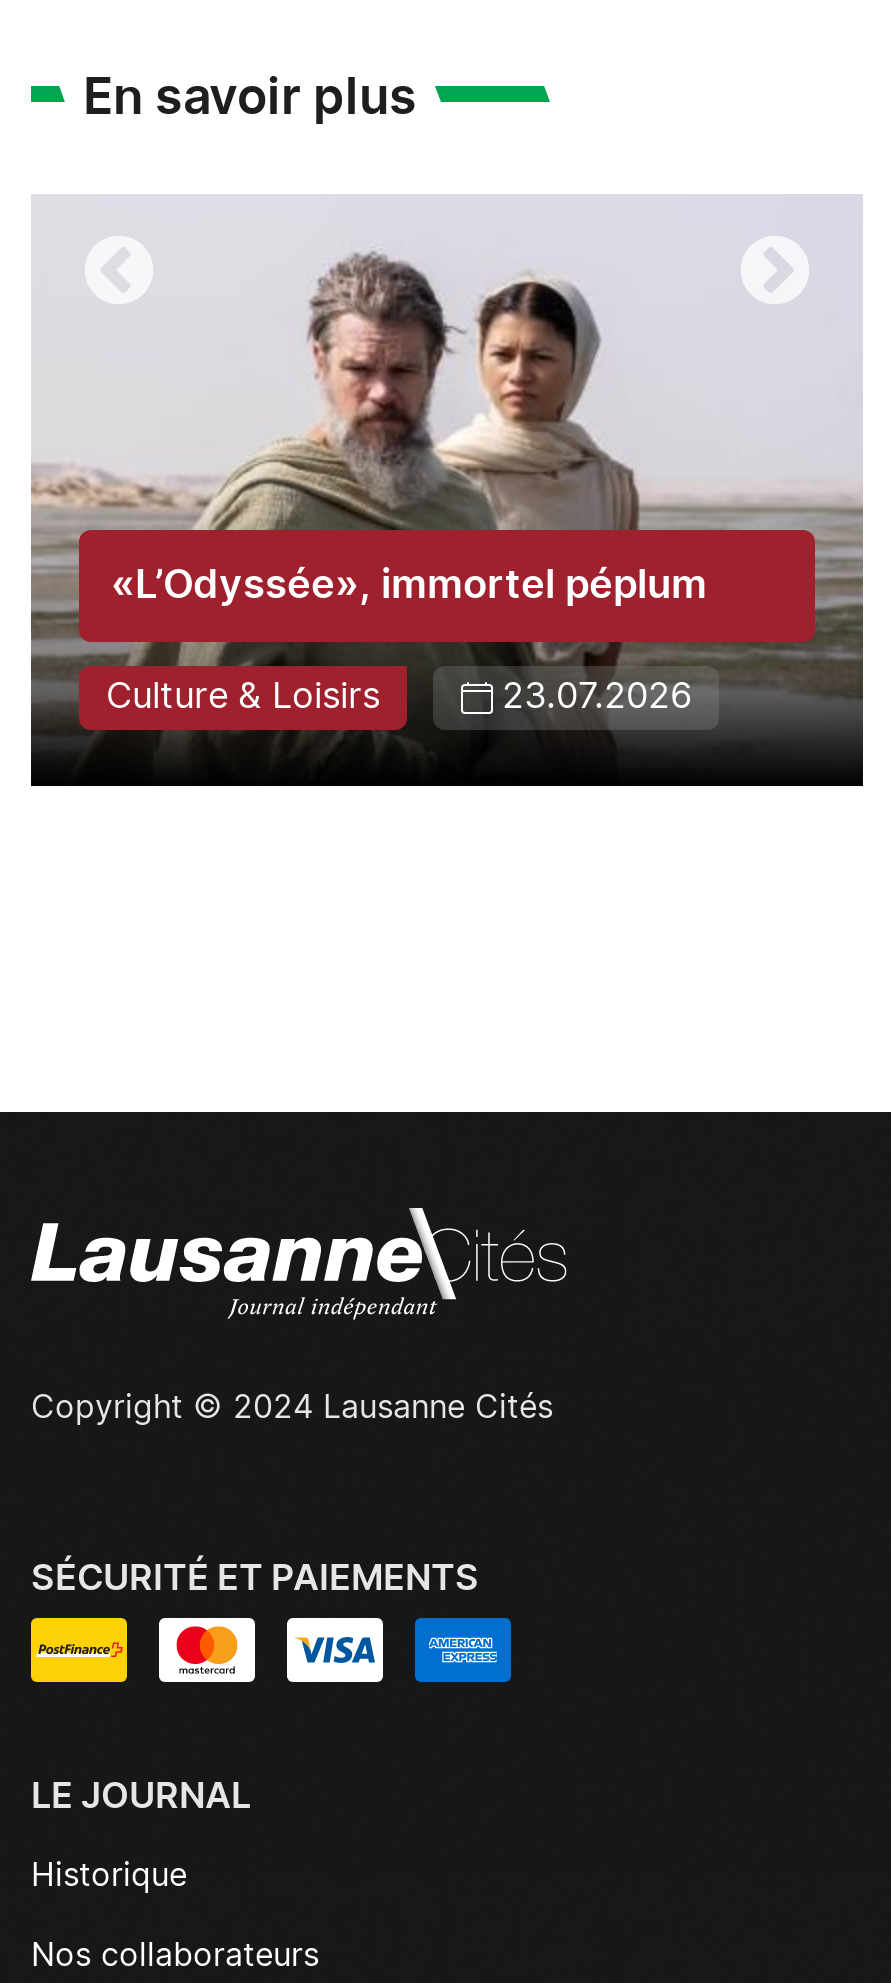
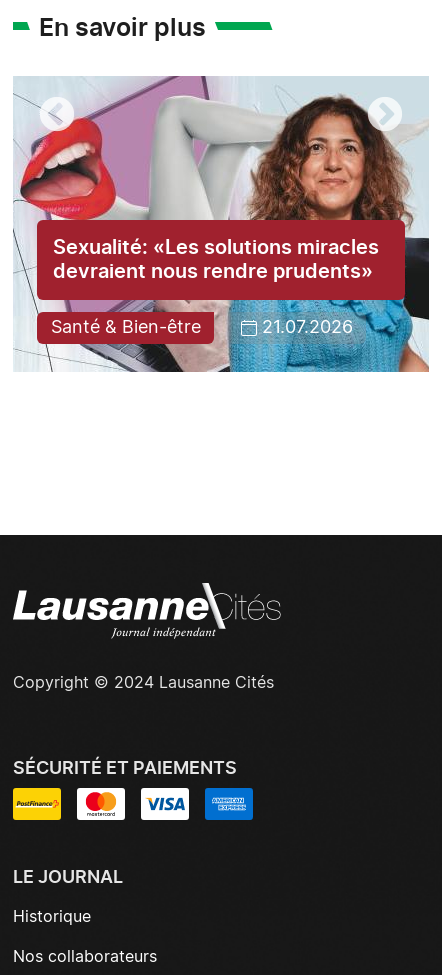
[29,196,865,788] [image] | «L’Odyssée», immortel péplum -> [13,75,430,373] [image] | Sexualité: «Les solutions miracles | devraient nous rendre prudents»
[106,680,692,716] Culture & Loisirs | 23.07.2026 -> [50,319,352,337] Santé & Bien-être | 21.07.2026

